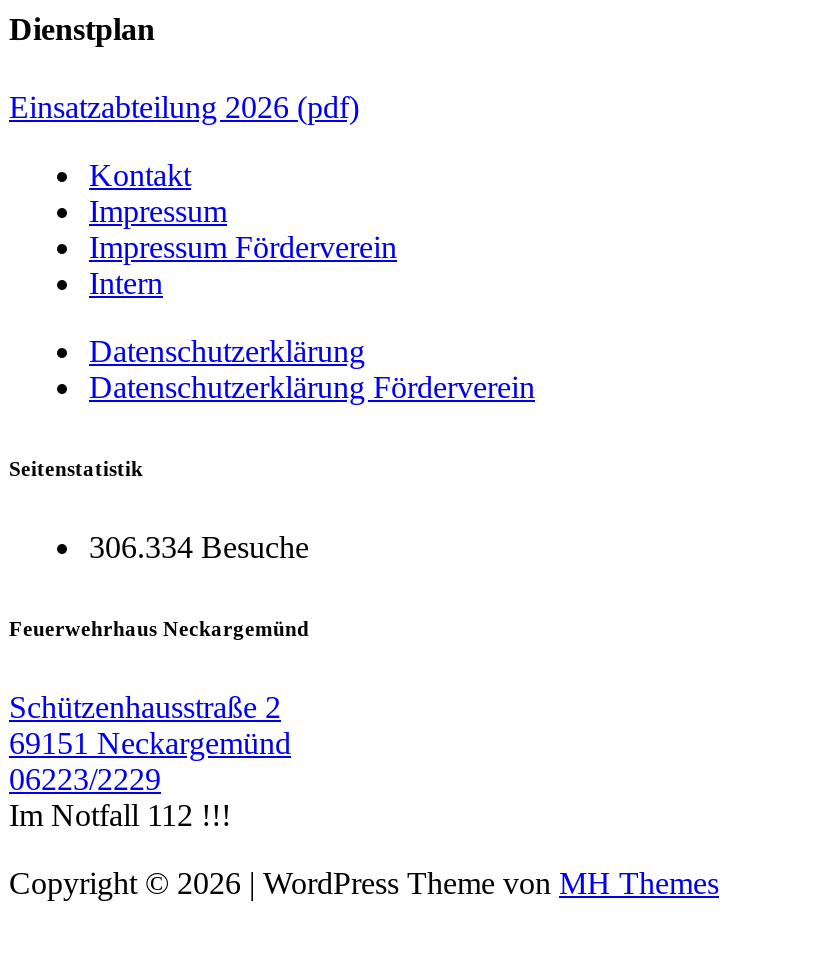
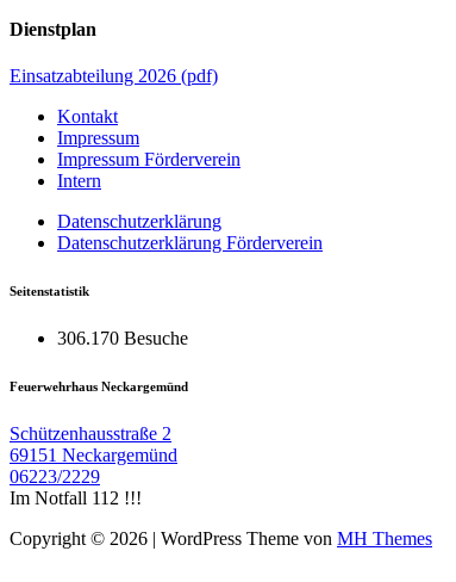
[89,531,309,565] 306.334 Besuche -> [57,328,188,349] 306.170 Besuche

